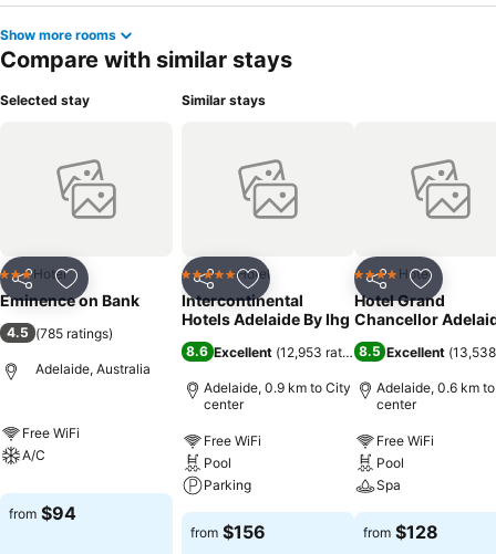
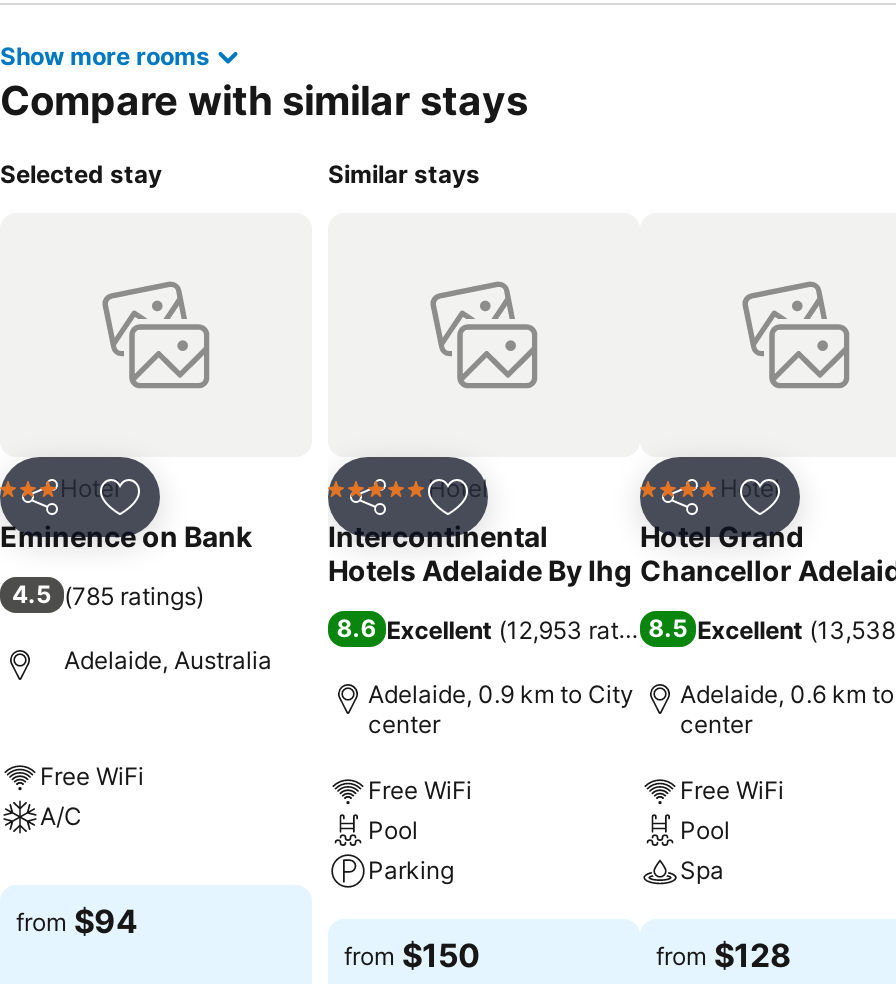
[190,521,266,543] from $156 -> [344,935,480,975] from $150

